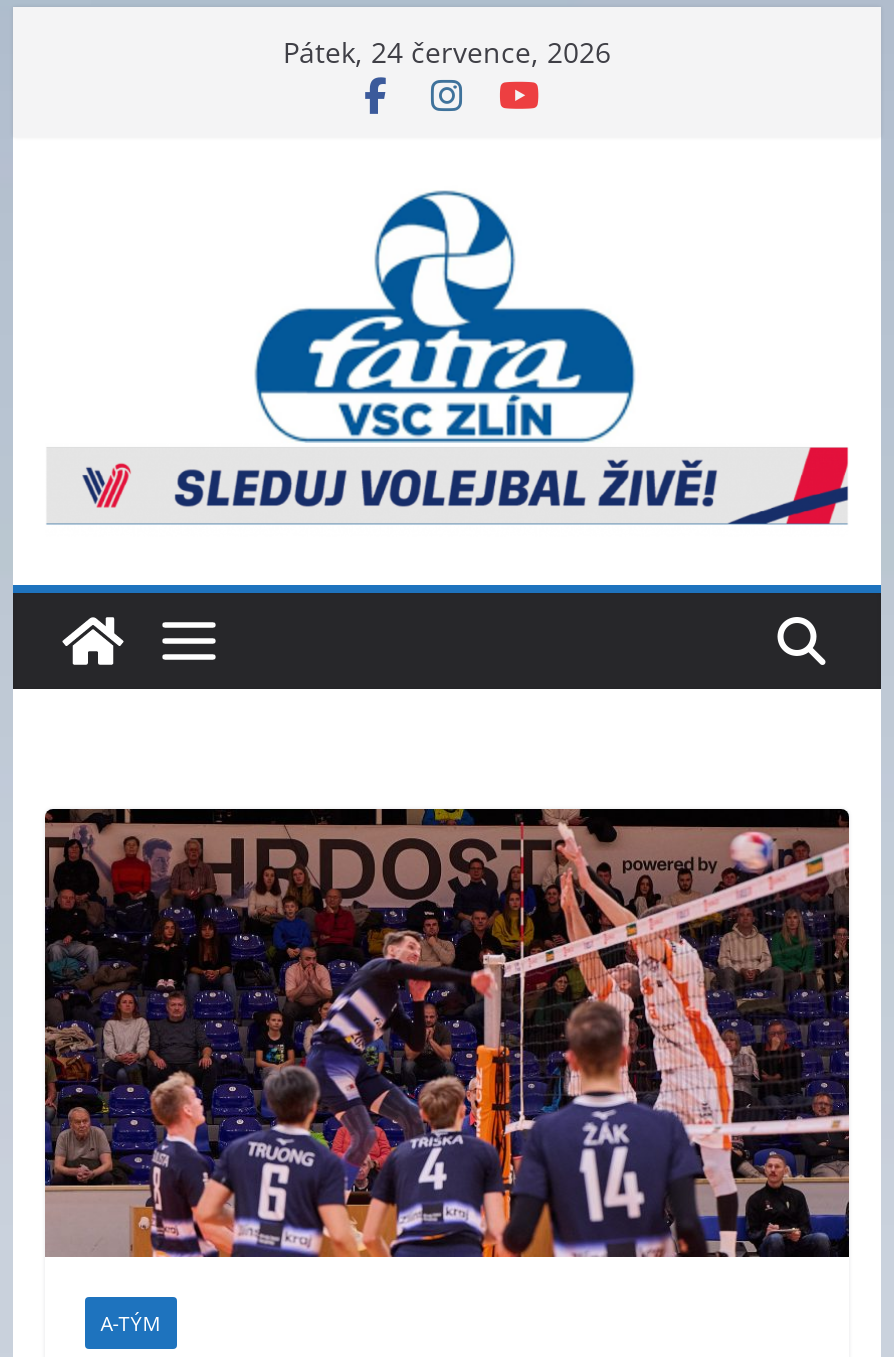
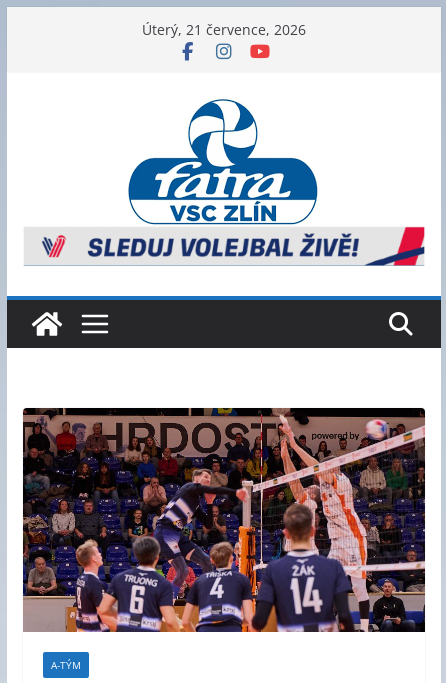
[283,33,611,71] Pátek, 24 července, 2026 -> [142,20,306,39] Úterý, 21 července, 2026

